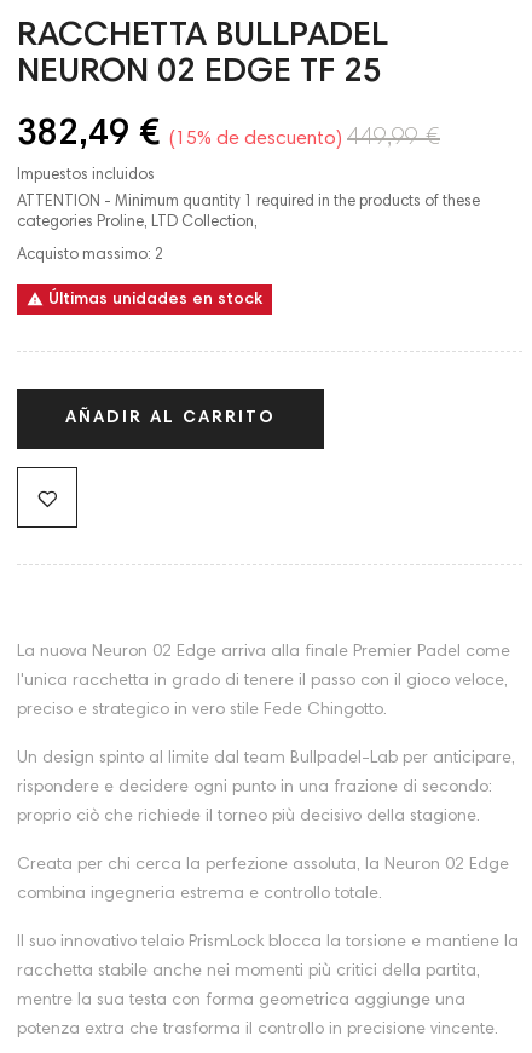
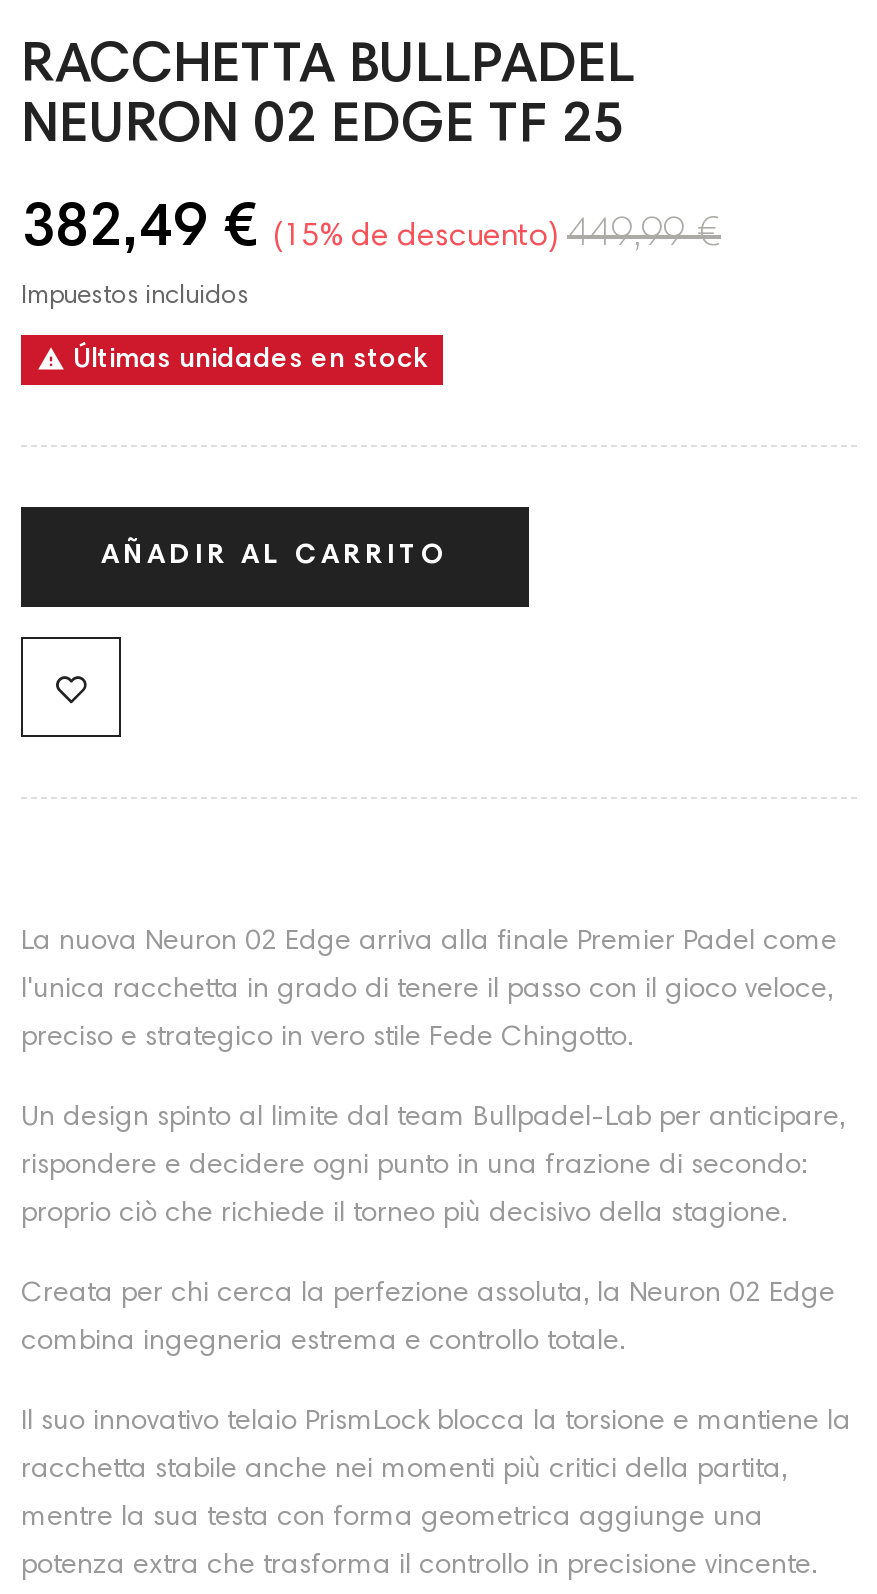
[17,194,480,263] ATTENTION - Minimum quantity 1 required in the products of these | categories Proline, LTD Collection, | Acquisto massimo: 2 -> none

